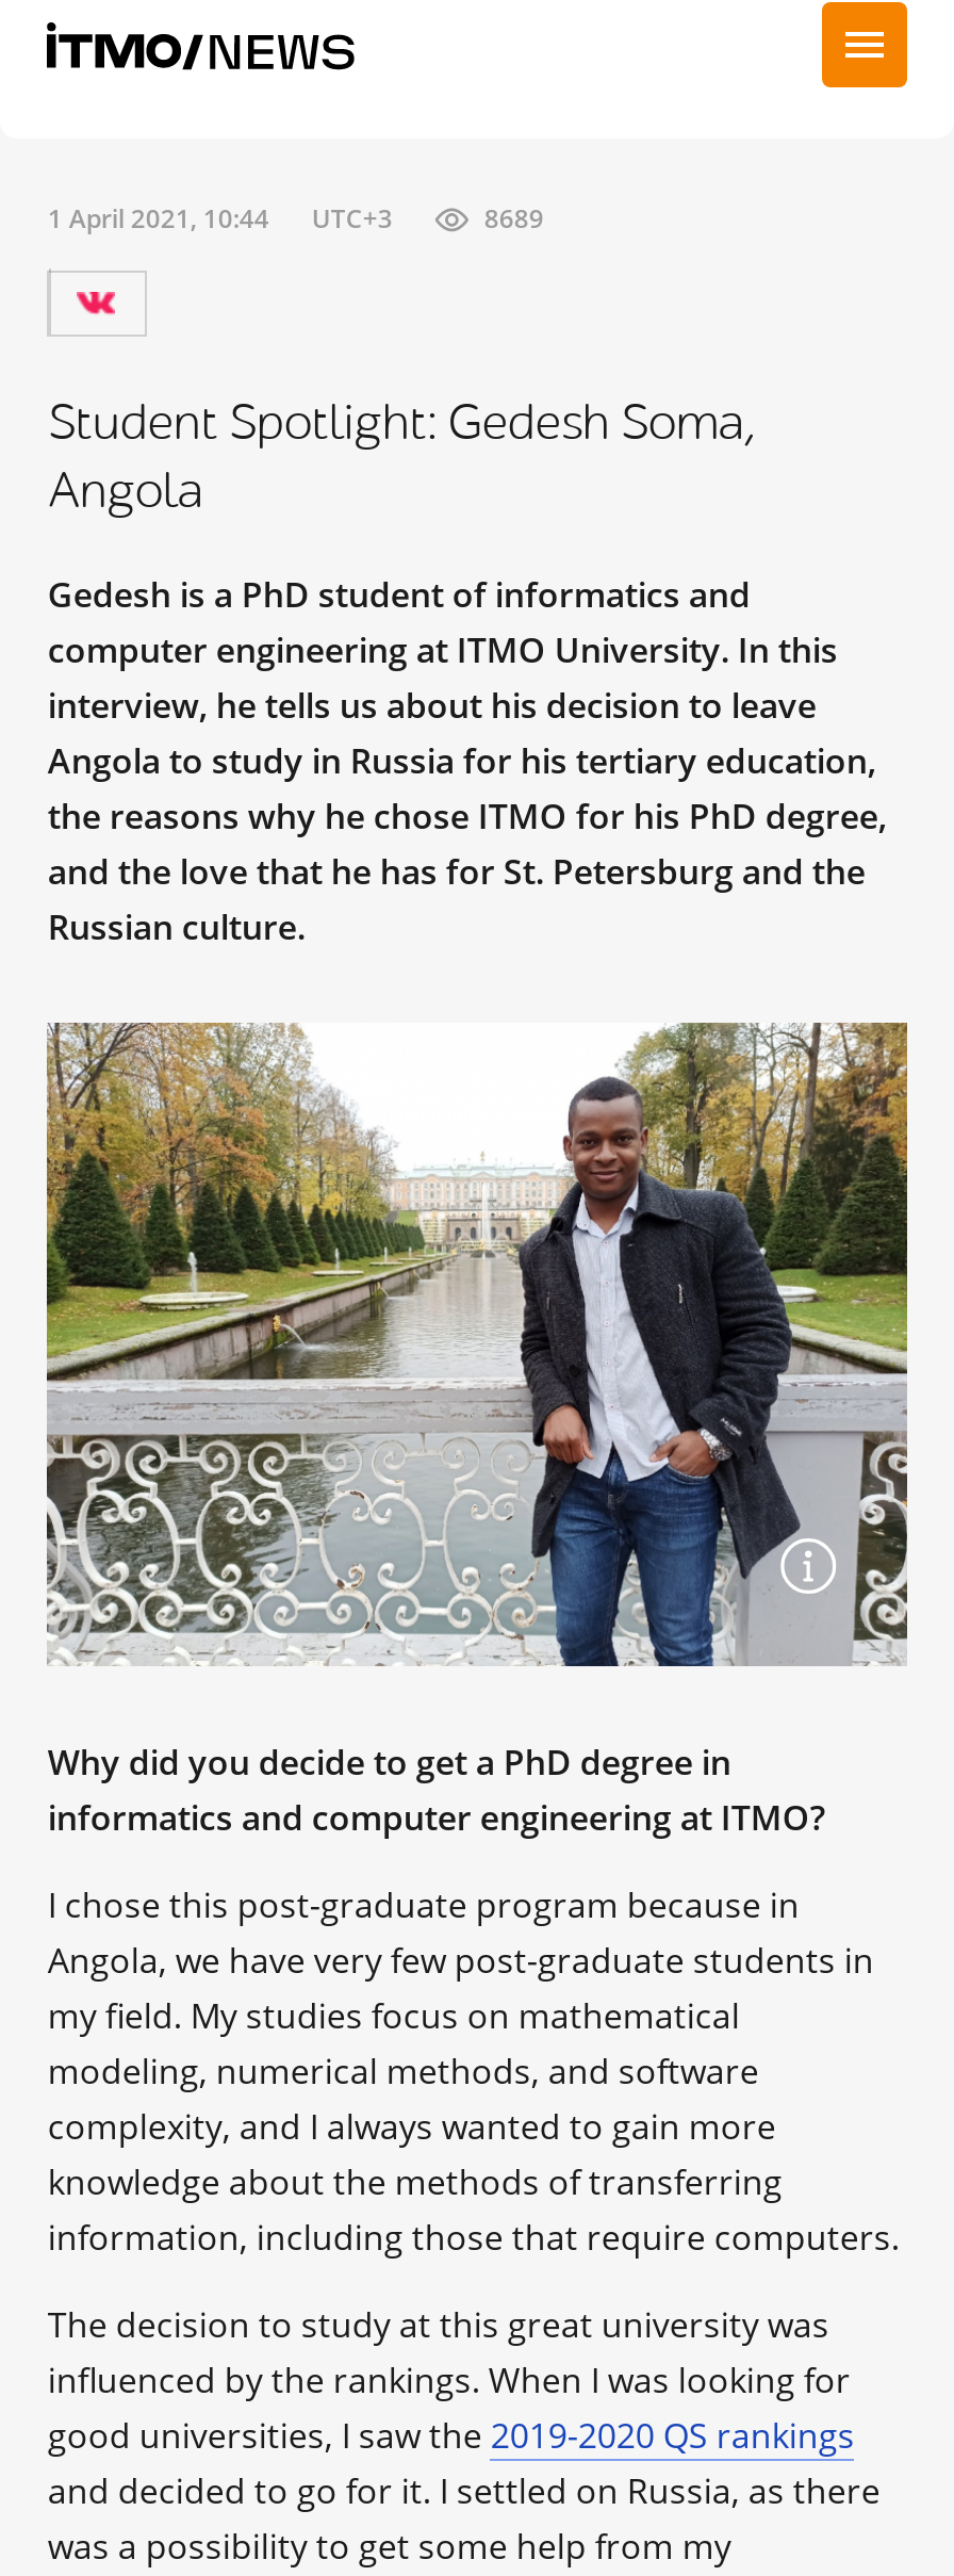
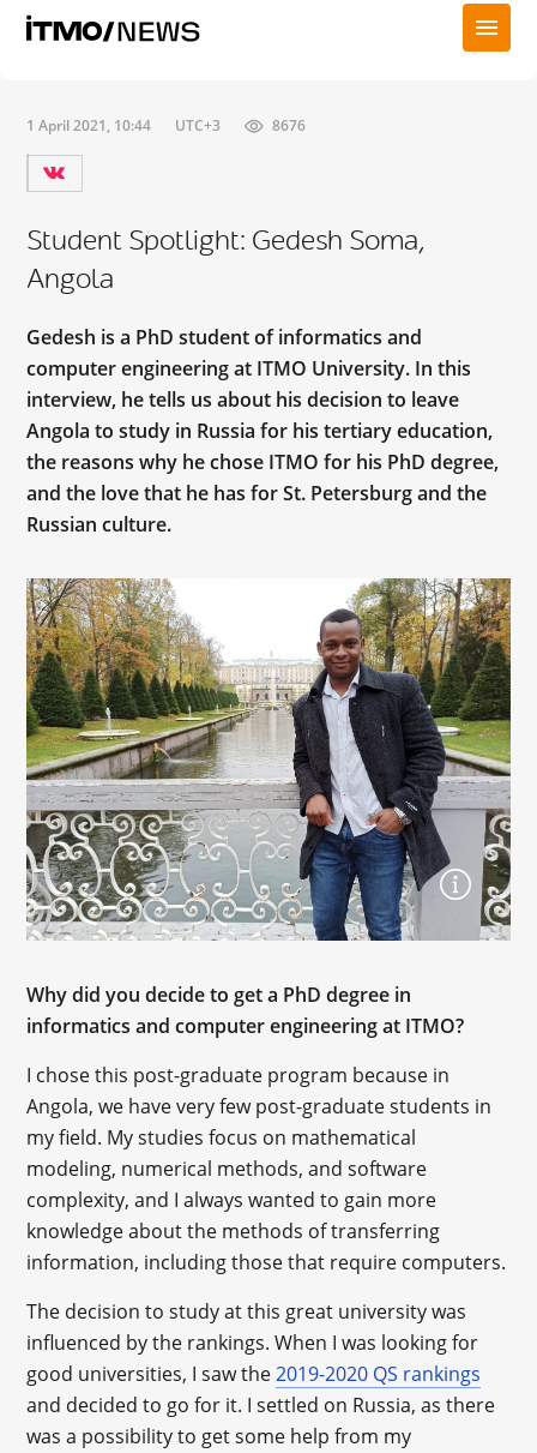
[484,200,544,237] 8689 -> [273,115,306,136] 8676

